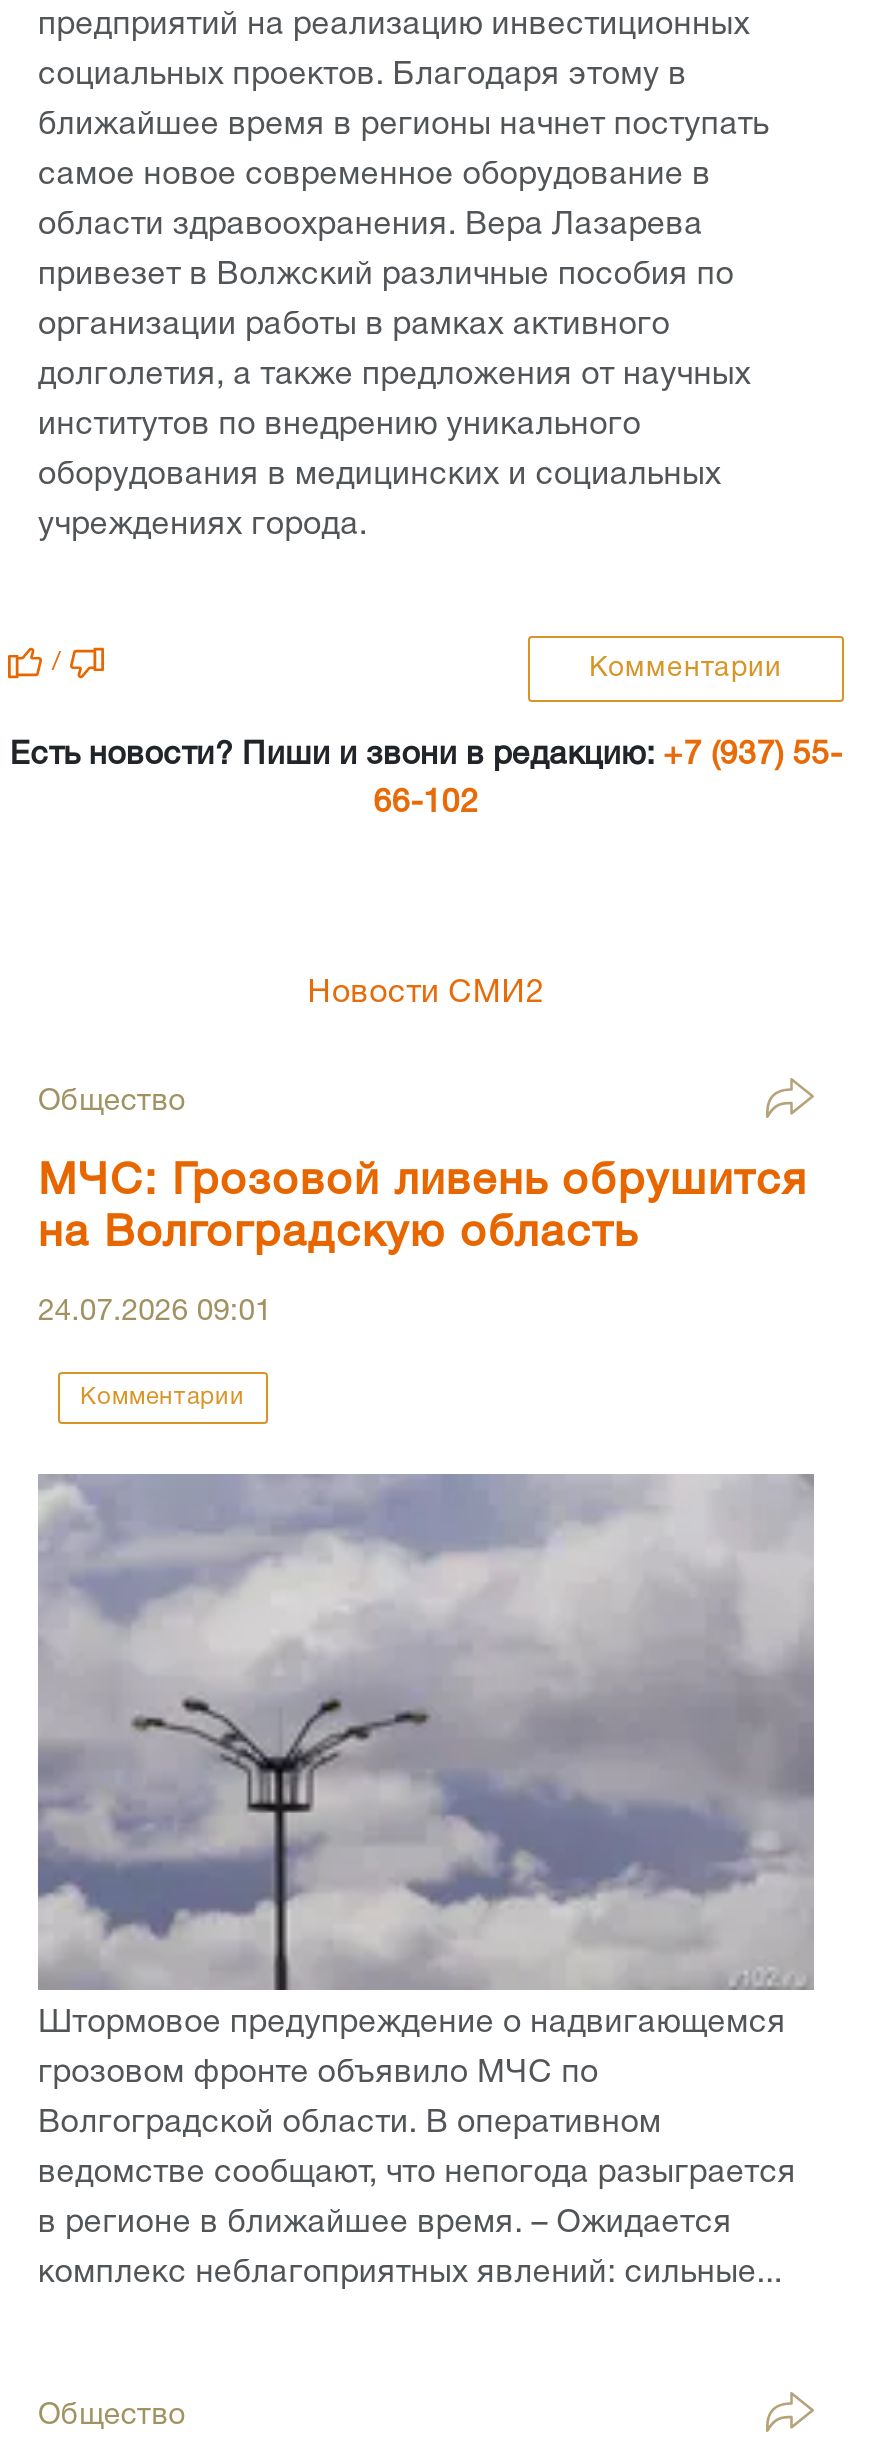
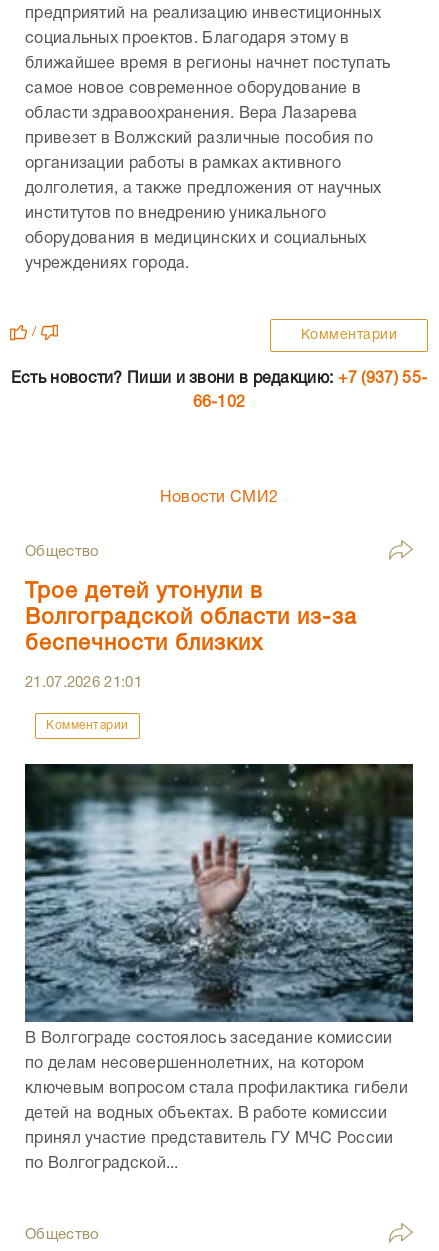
[38,1161,808,1253] МЧС: Грозовой ливень обрушится | на Волгоградскую область -> [25,581,357,653] Трое детей утонули в | Волгоградской области из-за | беспечности близких
[38,1297,272,1325] 24.07.2026 09:01 -> [25,675,142,689] 21.07.2026 21:01
[36,1472,816,2037] [image] | Штормовое предупреждение о надвигающемся -> [24,763,414,1045] [image] | В Волгограде состоялось заседание комиссии
[38,2059,599,2087] грозовом фронте объявило МЧС по -> [25,1056,365,1070] по делам несовершеннолетних, на котором
[38,2109,662,2137] Волгоградской области. В оперативном -> [25,1081,408,1095] ключевым вопросом стала профилактика гибели
[38,2159,796,2187] ведомстве сообщают, что непогода разыграется -> [25,1106,387,1120] детей на водных объектах. В работе комиссии
[38,2209,732,2237] в регионе в ближайшее время. – Ожидается -> [25,1131,394,1145] принял участие представитель ГУ МЧС России
[38,2259,782,2287] комплекс неблагоприятных явлений: сильные... -> [25,1156,179,1170] по Волгоградской...

